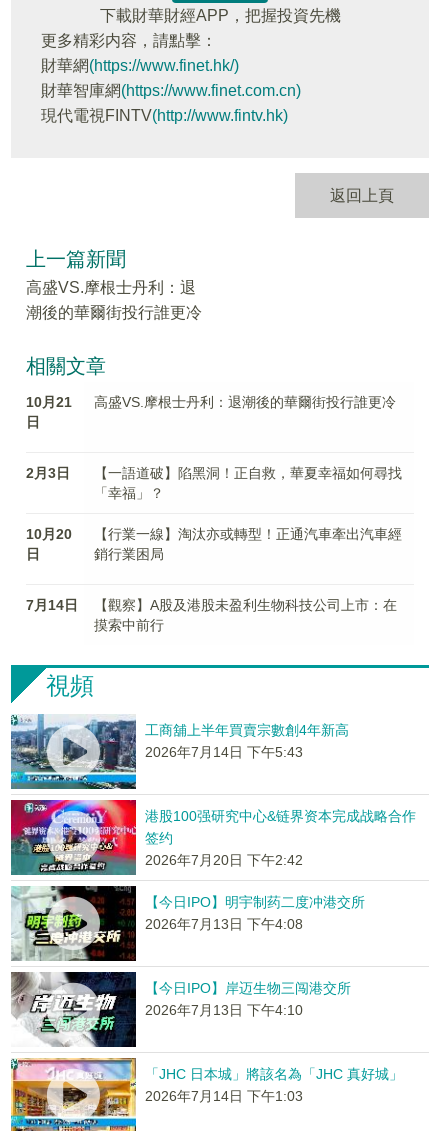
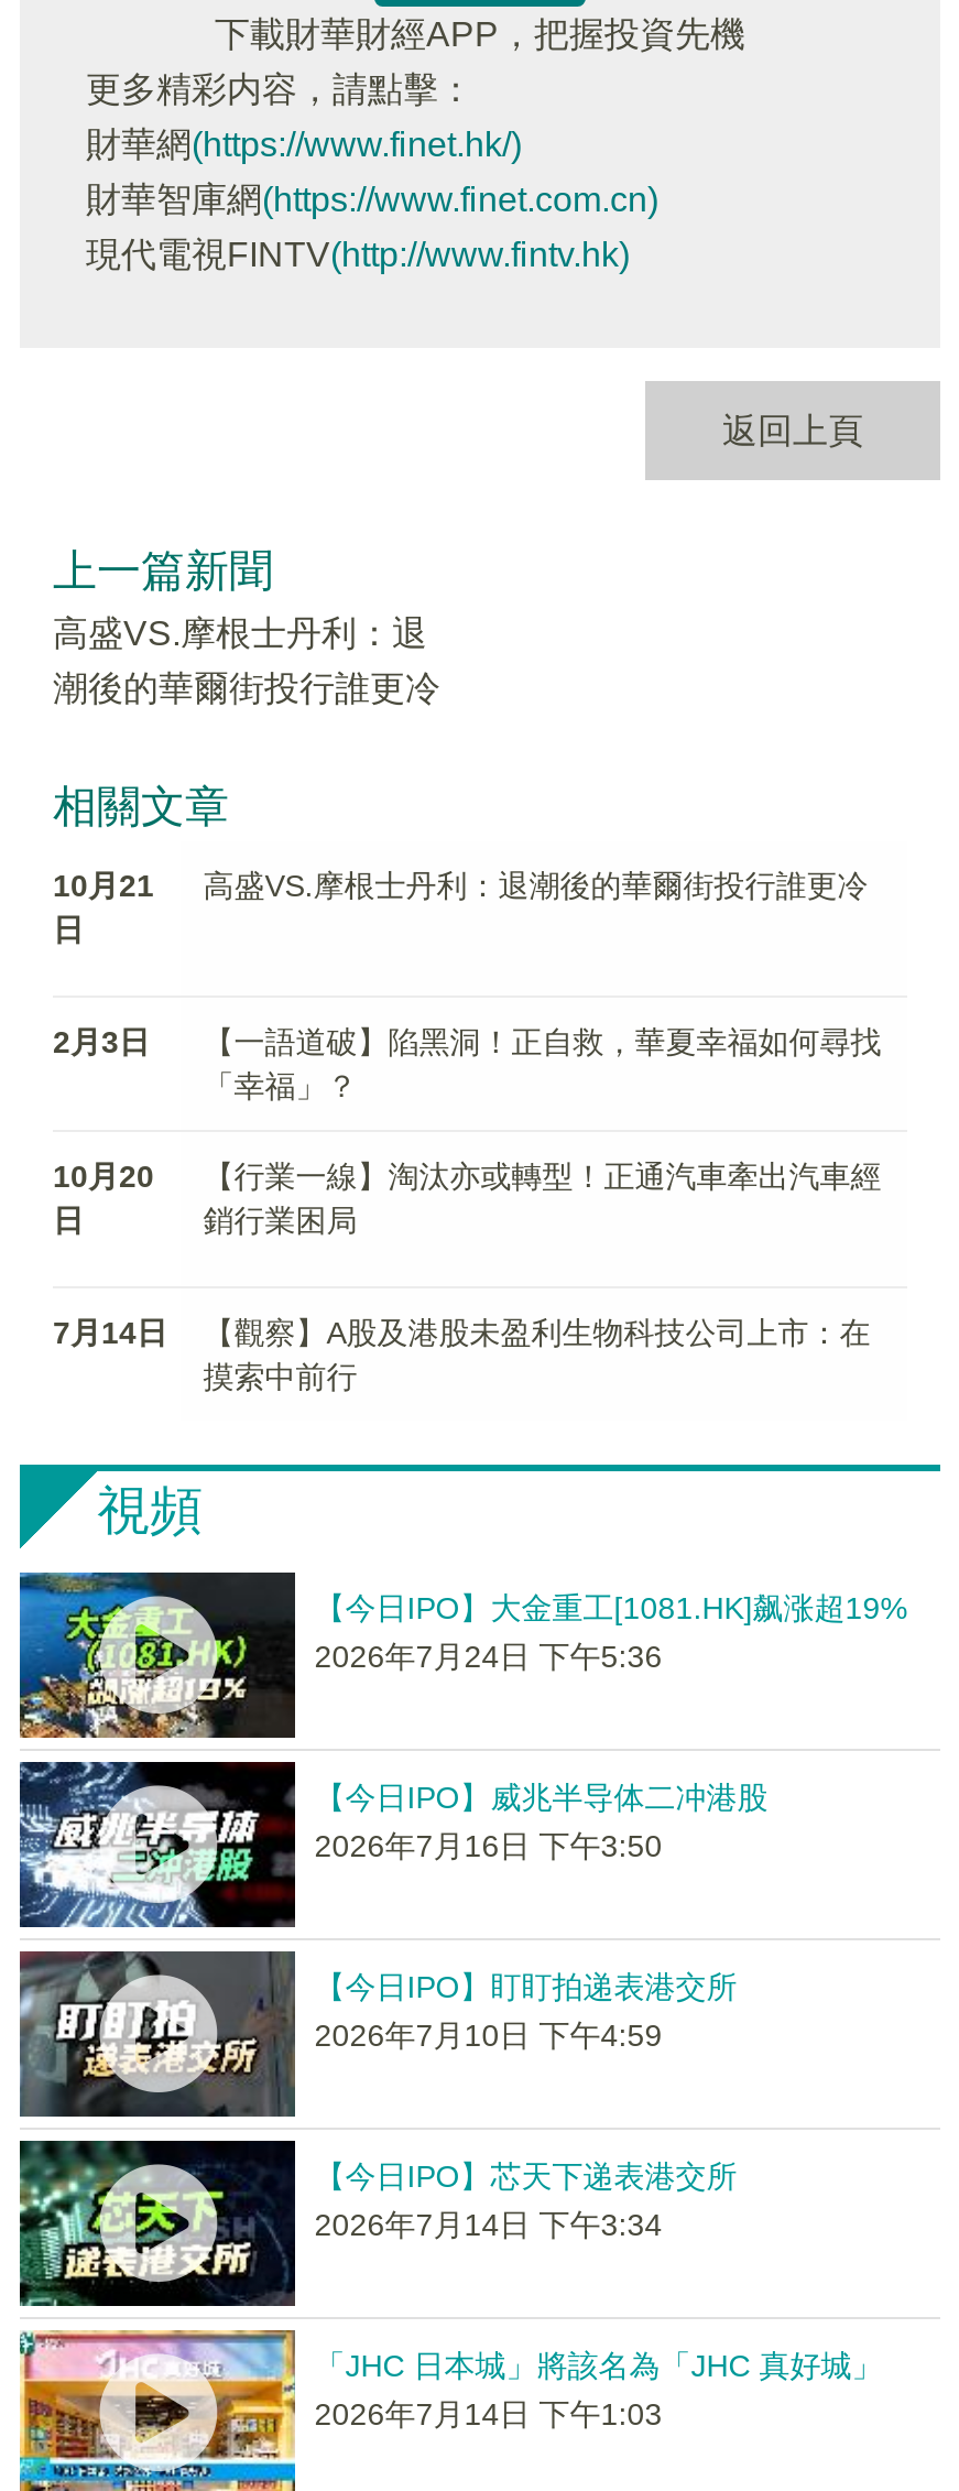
[10,714,349,790] [image] | 工商舖上半年買賣宗數創4年新高 | 2026年7月14日 下午5:43 -> [18,1570,907,1740] [image] | 【今日IPO】大金重工[1081.HK]飙涨超19% | 2026年7月24日 下午5:36
[10,799,416,876] [image] | 港股100强研究中心&链界资本完成战略合作 | 签约 | 2026年7月20日 下午2:42 -> [18,1760,768,1929] [image] | 【今日IPO】威兆半导体二冲港股 | 2026年7月16日 下午3:50
[11,886,365,961] [image] | 【今日IPO】明宇制药二度冲港交所 | 2026年7月13日 下午4:08 -> [18,1949,737,2119] [image] | 【今日IPO】盯盯拍递表港交所 | 2026年7月10日 下午4:59
[11,971,351,1047] [image] | 【今日IPO】岸迈生物三闯港交所 | 2026年7月13日 下午4:10 -> [18,2139,737,2308] [image] | 【今日IPO】芯天下递表港交所 | 2026年7月14日 下午3:34

